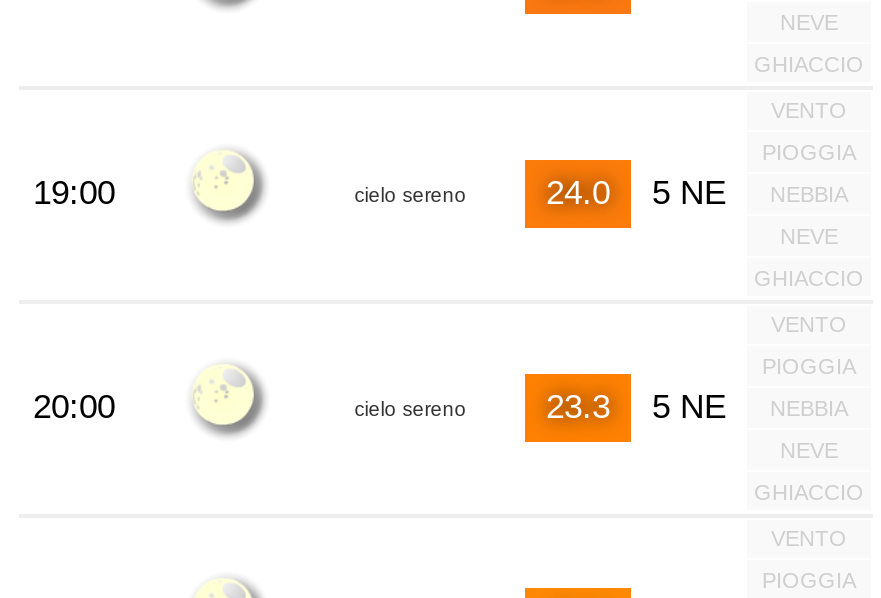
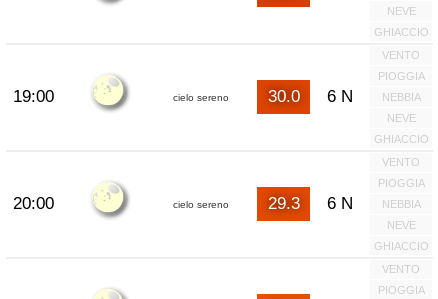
[546,173,726,211] 24.0 | 5 NE -> [267,86,353,105] 30.0 | 6 N
[546,387,726,425] 23.3 | 5 NE -> [267,193,353,212] 29.3 | 6 N

